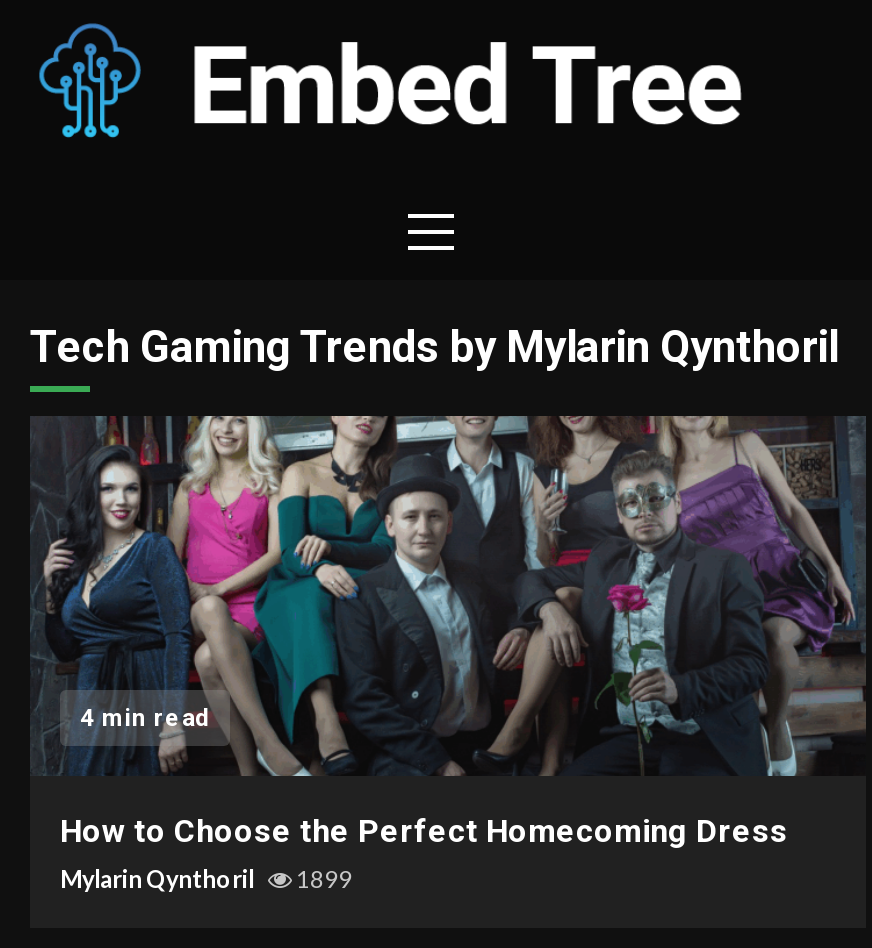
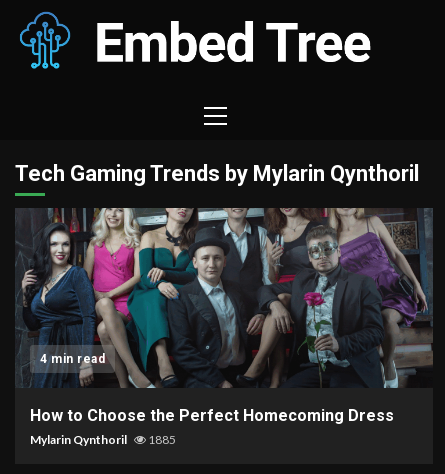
[60,863,352,893] Mylarin Qynthoril 1899 -> [30,432,176,447] Mylarin Qynthoril 1885

